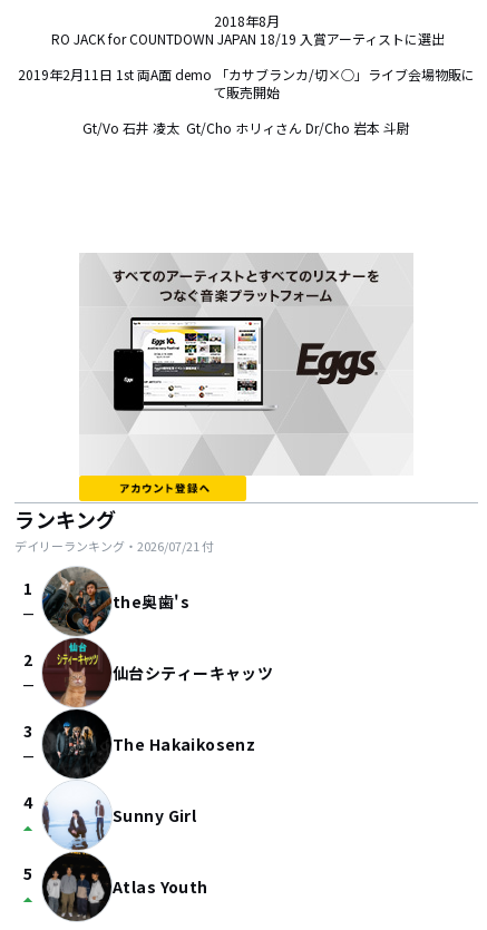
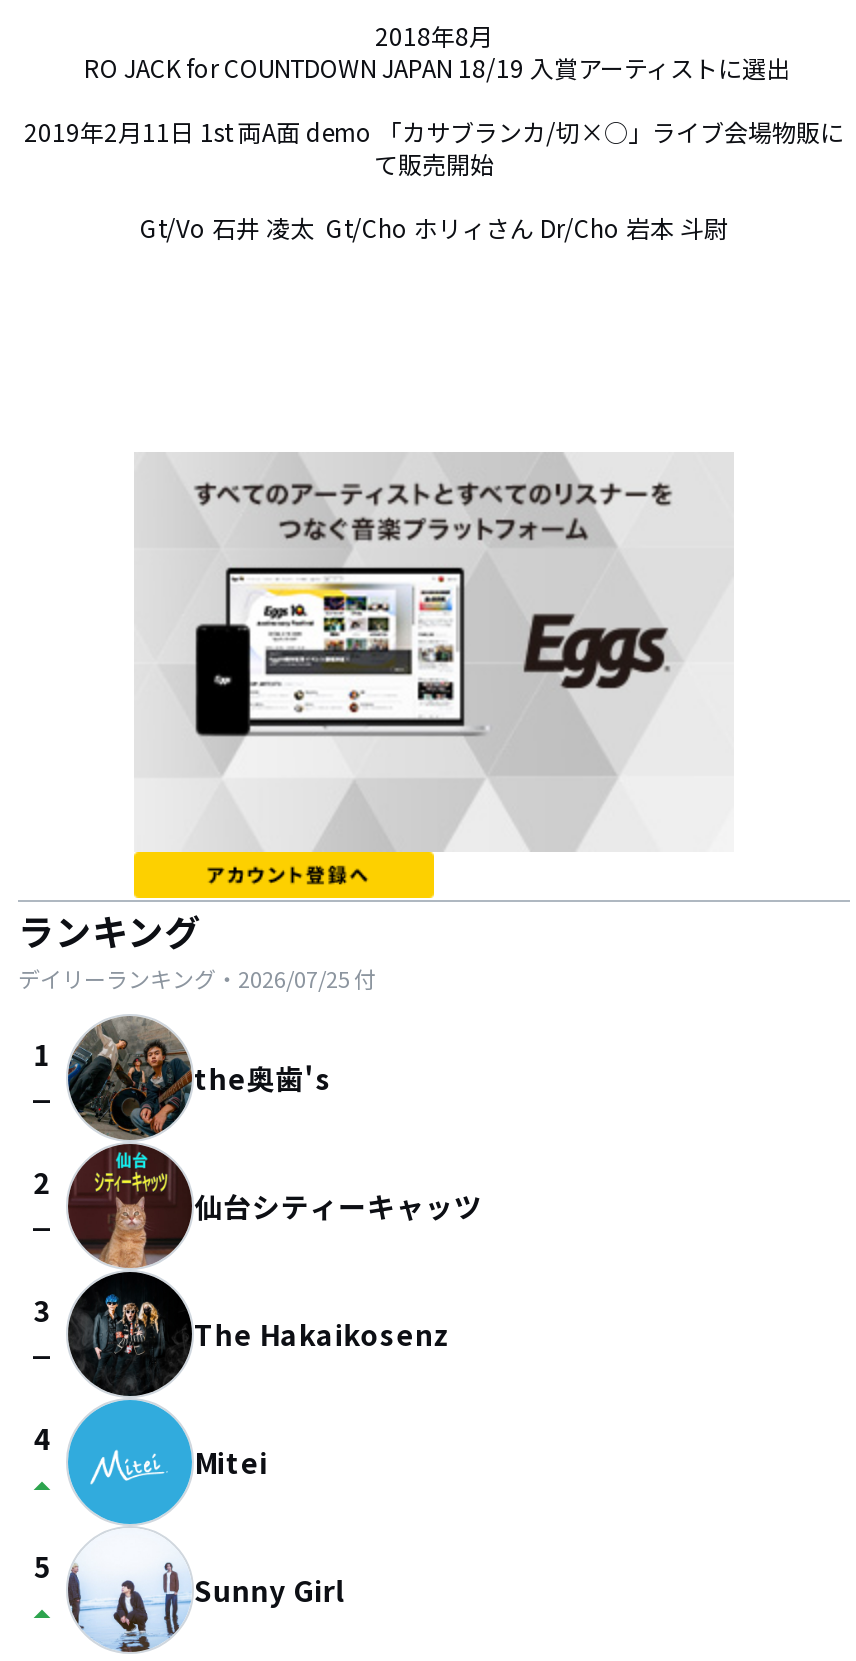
[14,537,214,555] デイリーランキング・2026/07/21付 -> [18,962,376,994] デイリーランキング・2026/07/25付
[42,780,107,921] [image] -> [68,1398,184,1652] [image]
moved [113,804,196,826] -> [194,1570,344,1610]: Sunny Girl
none -> [194,1442,268,1482] Mitei
[113,875,208,898] Atlas Youth -> none

